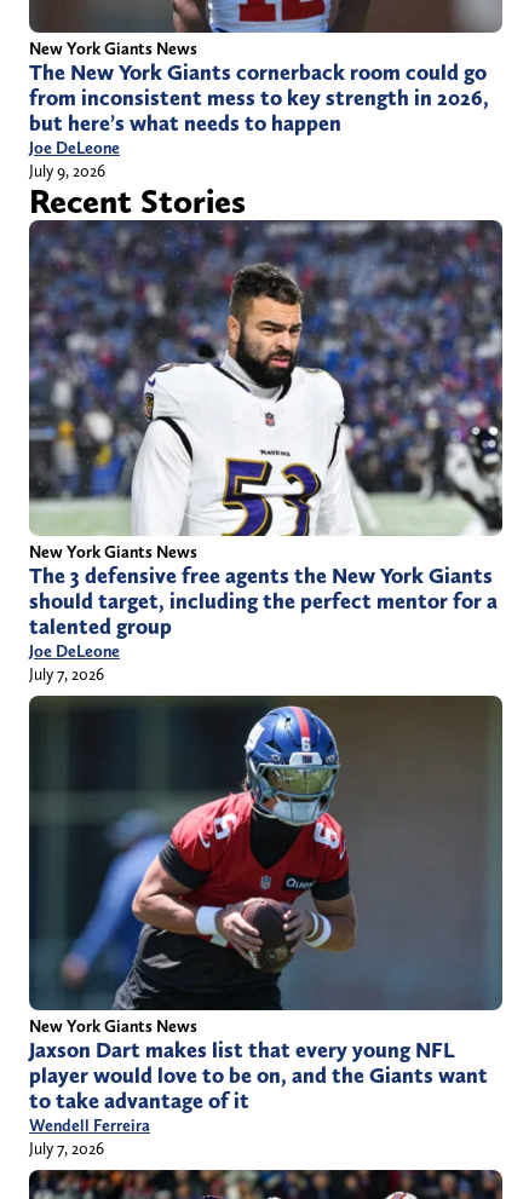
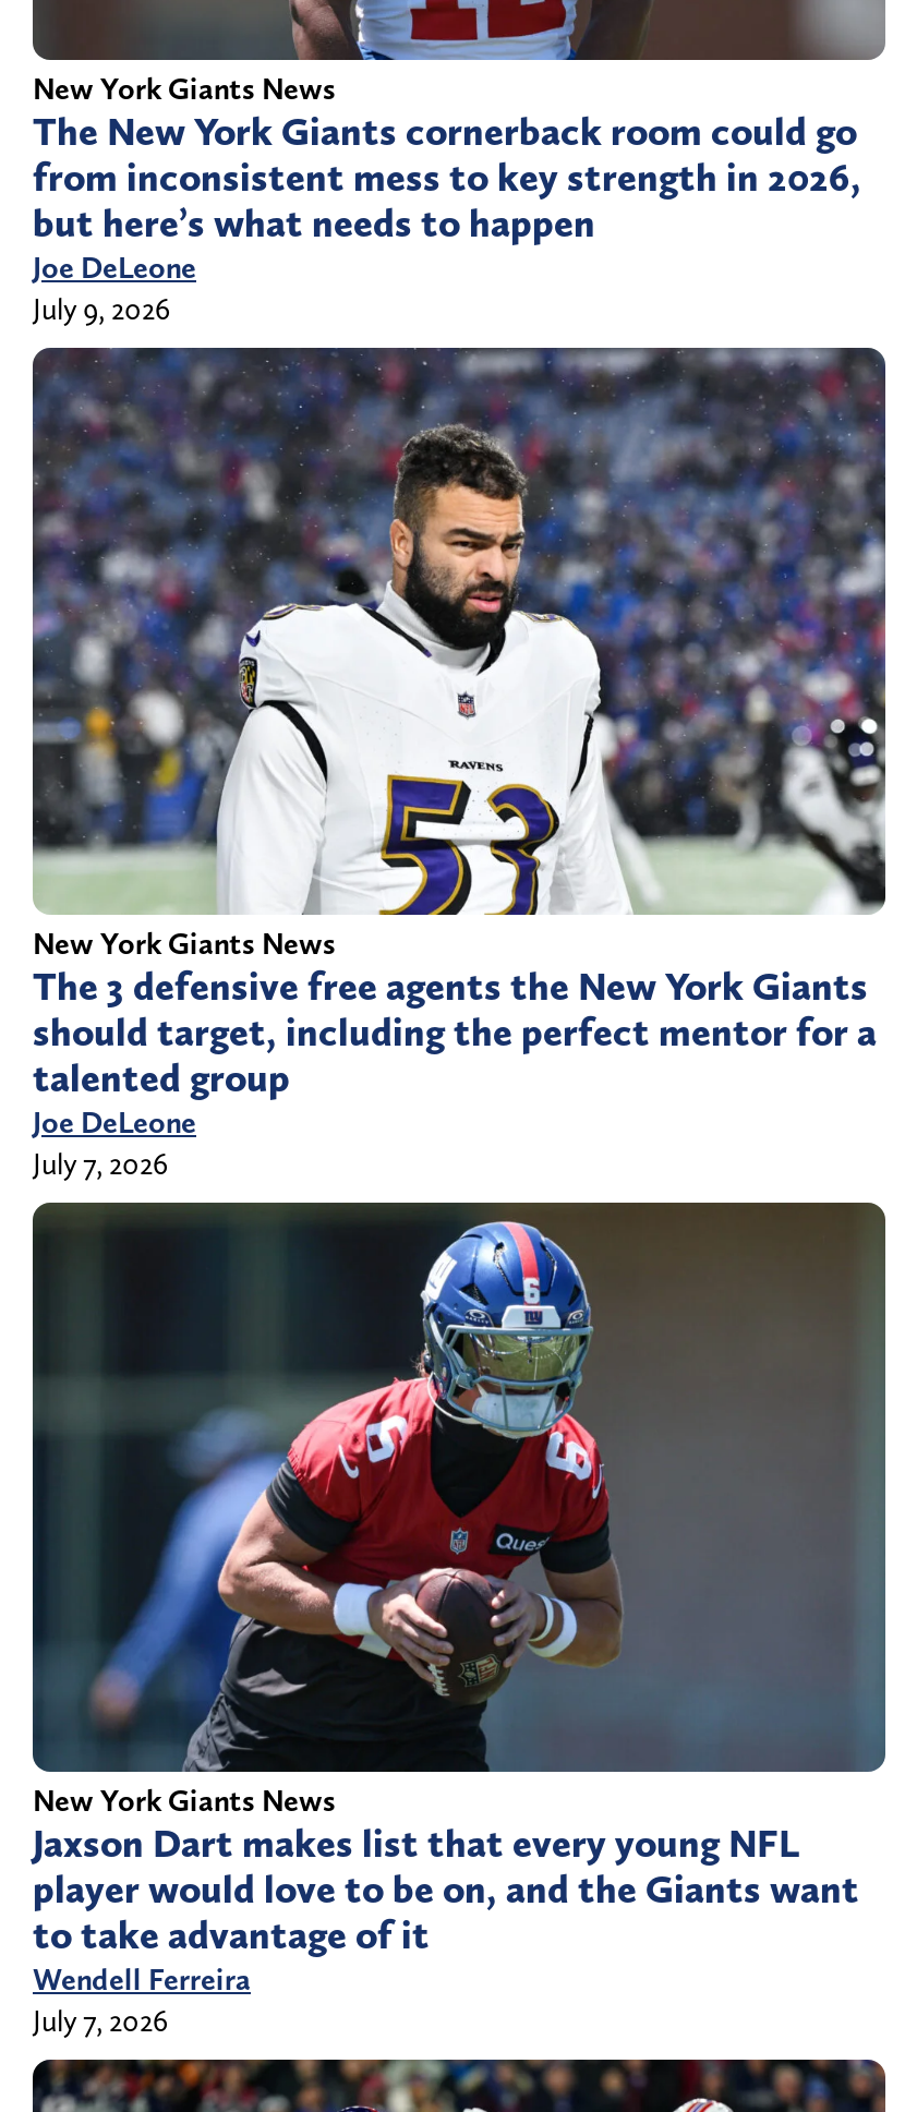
[29,180,246,221] Recent Stories -> none

